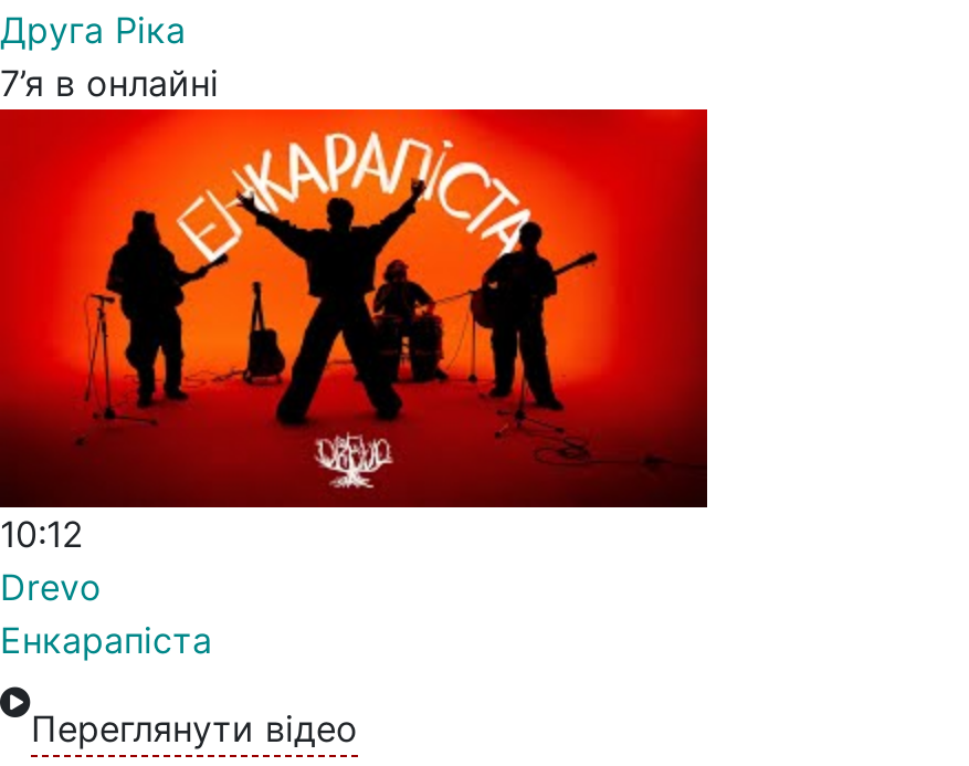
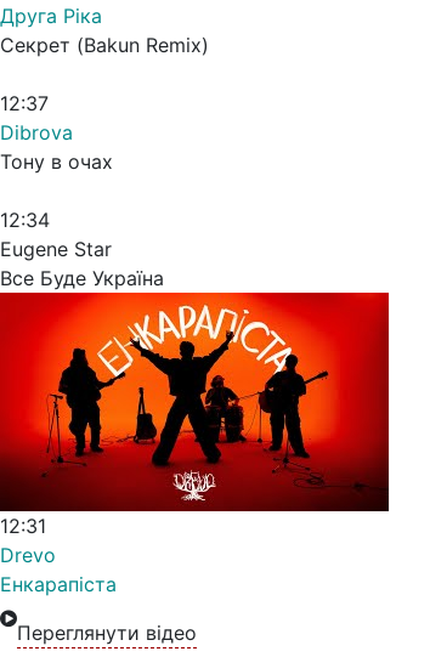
[0,60,219,104] 7’я в онлайні -> [0,33,209,290] Секрет (Bakun Remix) | 12:37 | Dibrova | Тону в очах | 12:34 | Eugene Star | Все Буде Україна
[0,511,84,555] 10:12 -> [0,514,46,538] 12:31

